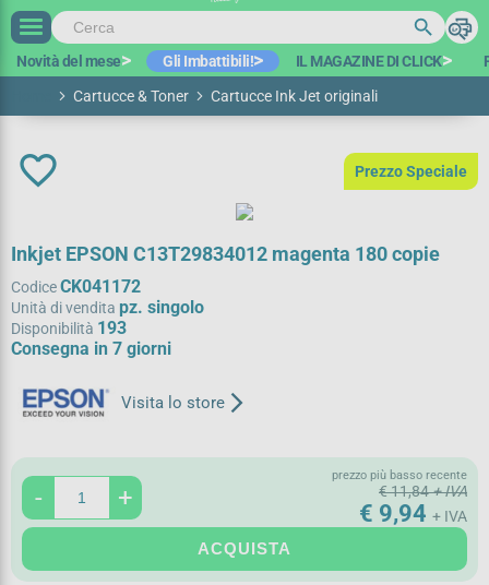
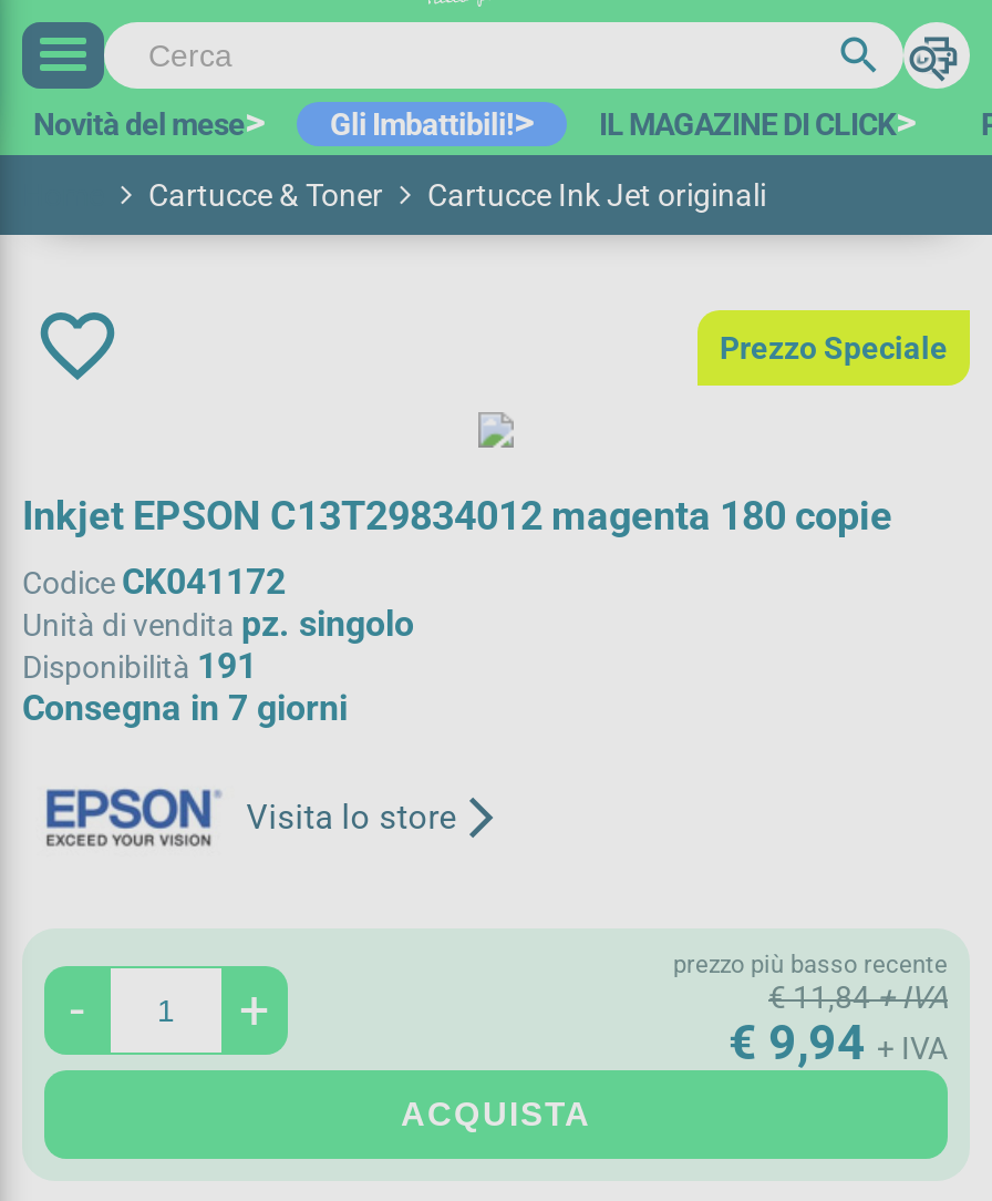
[11,318,127,338] Disponibilità 193 -> [22,645,257,687] Disponibilità 191

